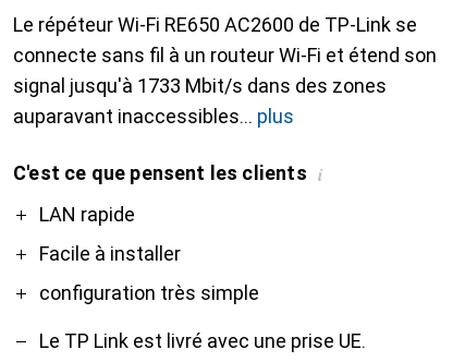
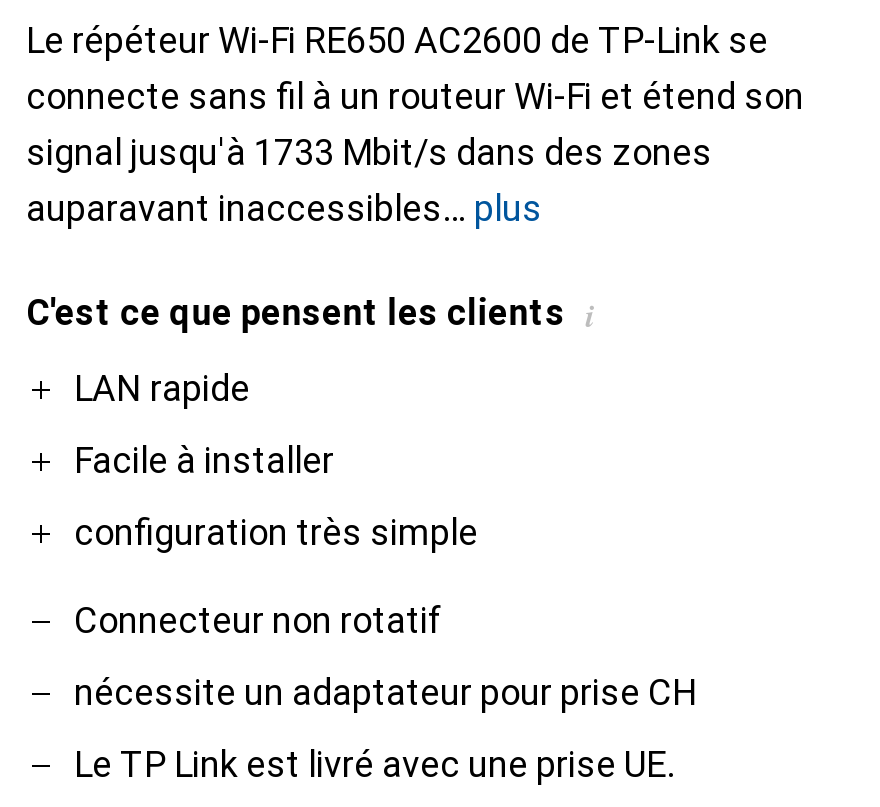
none -> [74,599,696,713] Connecteur non rotatif | nécessite un adaptateur pour prise CH

